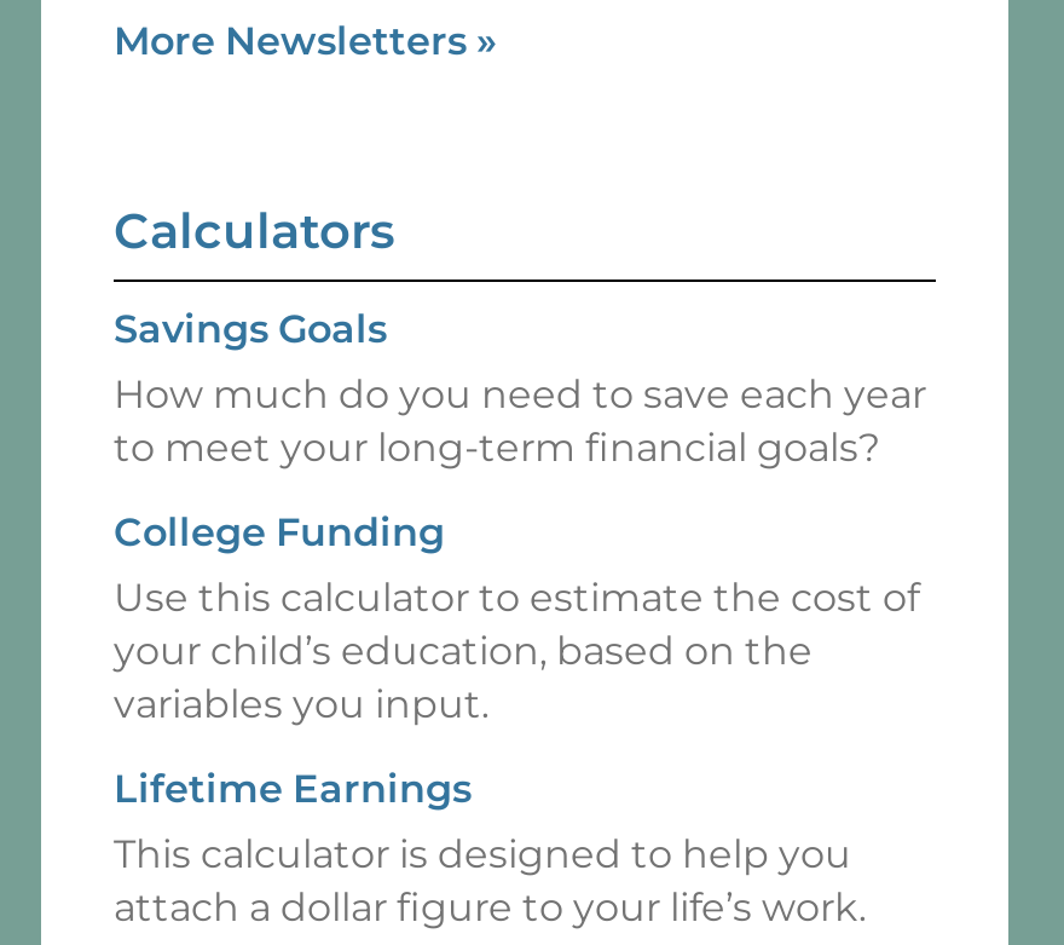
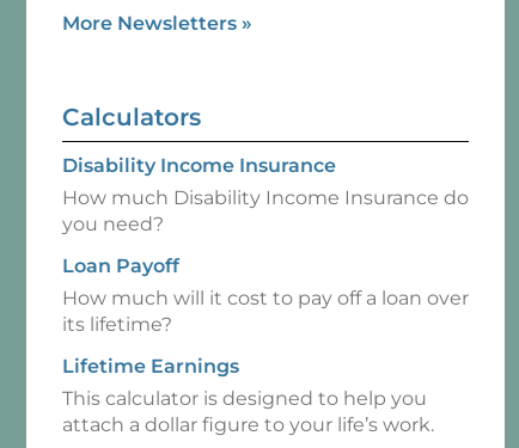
[114,305,926,470] Savings Goals | How much do you need to save each year | to meet your long-term financial goals? -> [62,154,469,235] Disability Income Insurance | How much Disability Income Insurance do | you need?
[114,508,919,726] College Funding | Use this calculator to estimate the cost of | your child’s education, based on the | variables you input. -> [62,254,469,335] Loan Payoff | How much will it cost to pay off a loan over | its lifetime?

